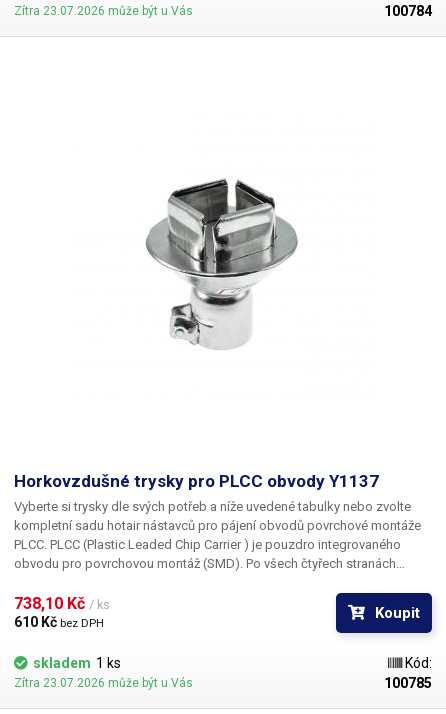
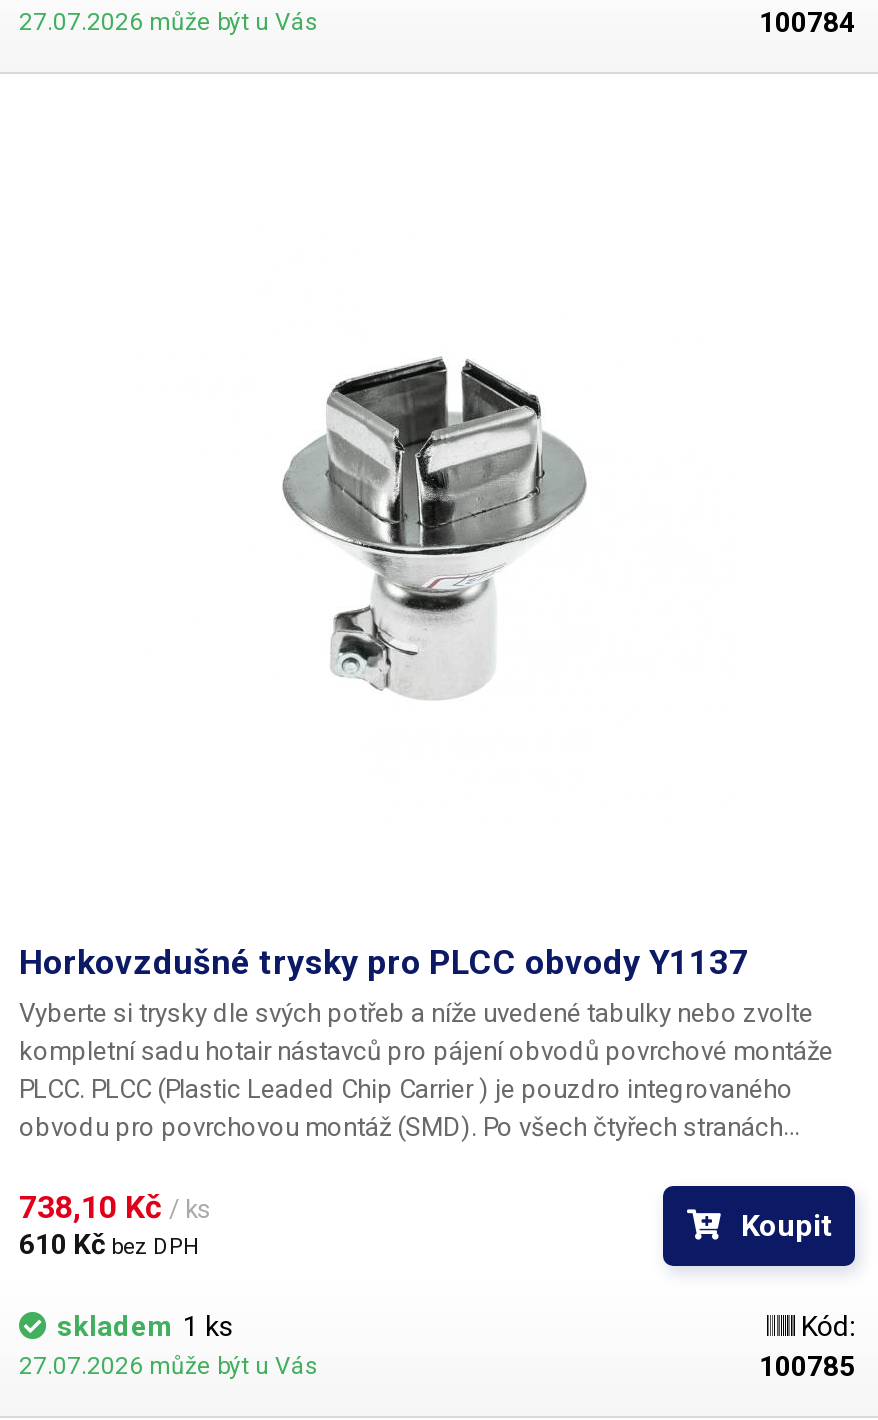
[14,4,193,18] Zítra 23.07.2026 může být u Vás -> [19,7,319,35] 27.07.2026 může být u Vás
[14,676,193,690] Zítra 23.07.2026 může být u Vás -> [19,1351,319,1379] 27.07.2026 může být u Vás

